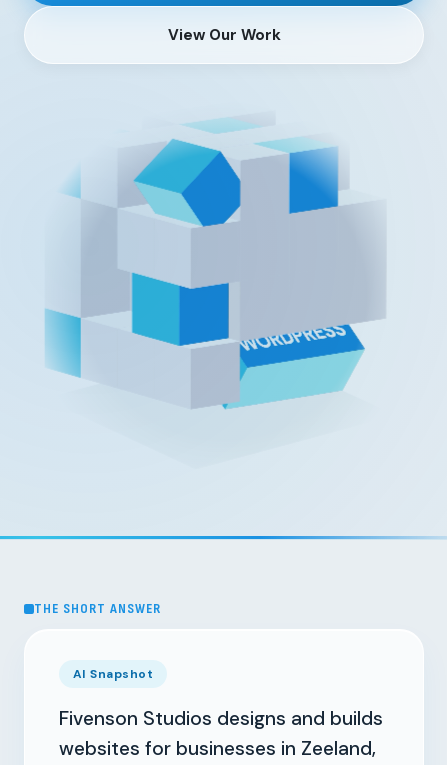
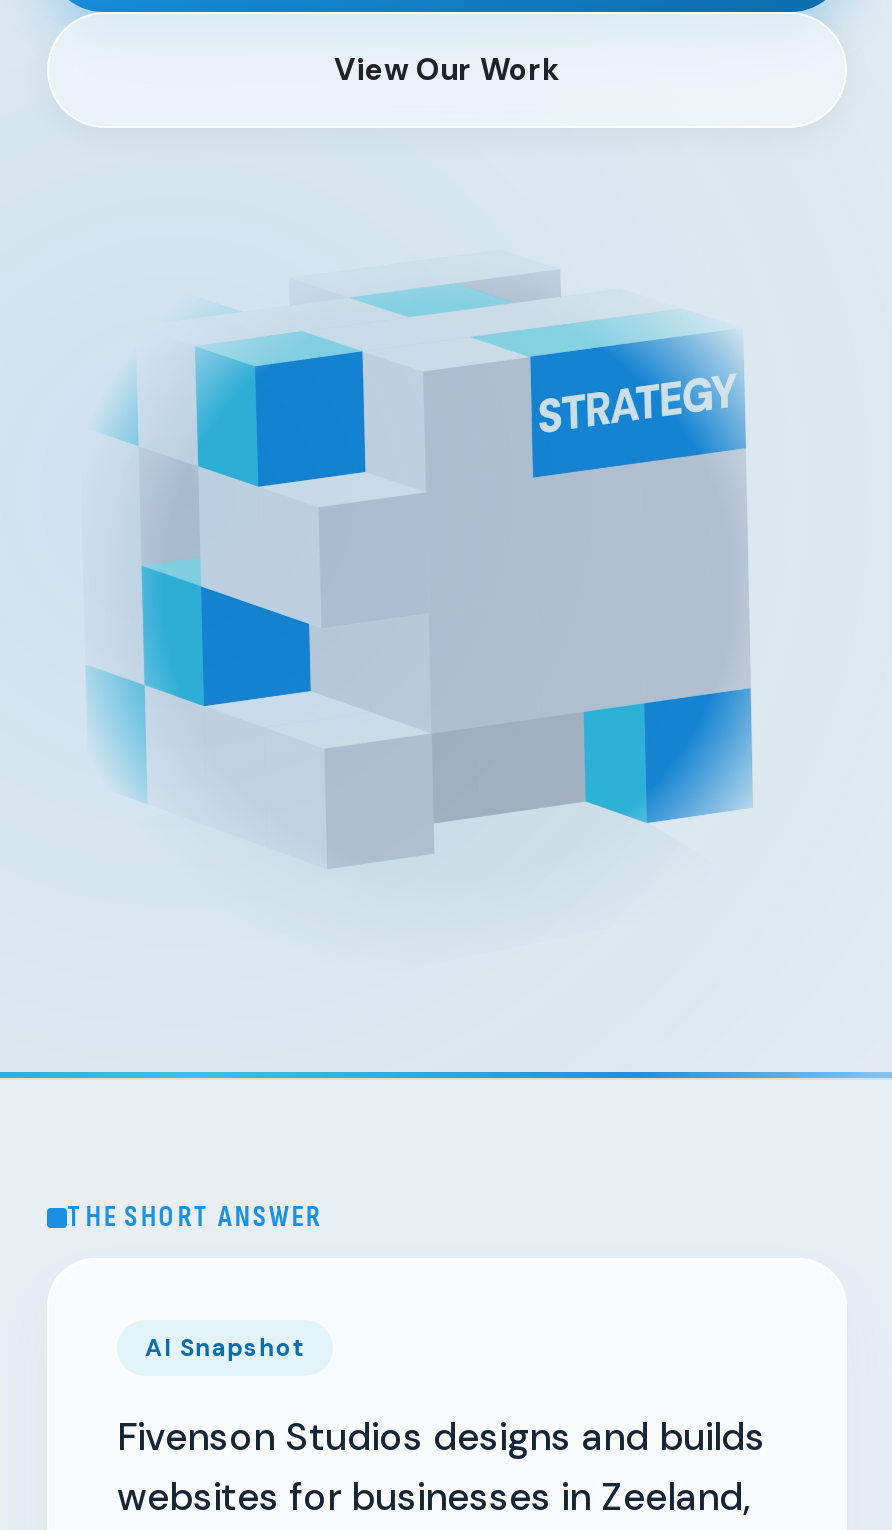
[45,118,384,430] [image] -> [91,238,765,862] [image]

